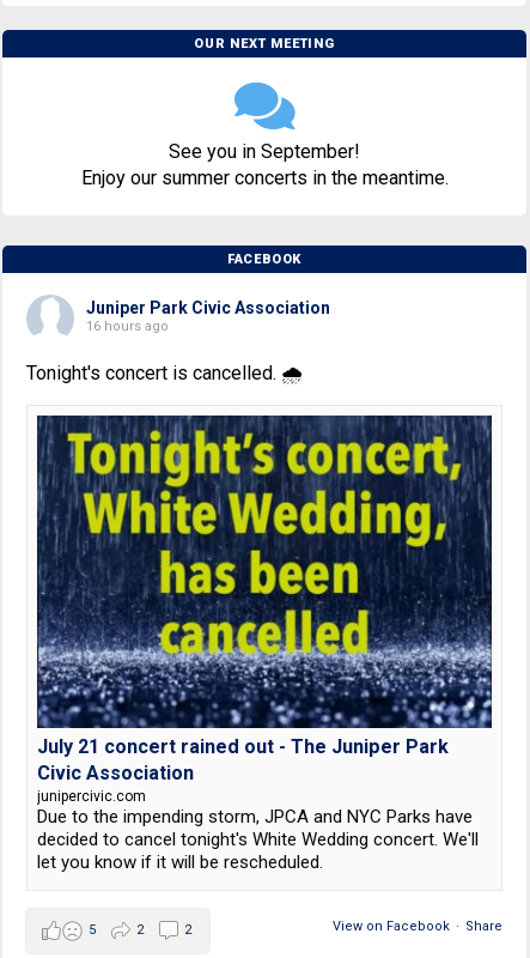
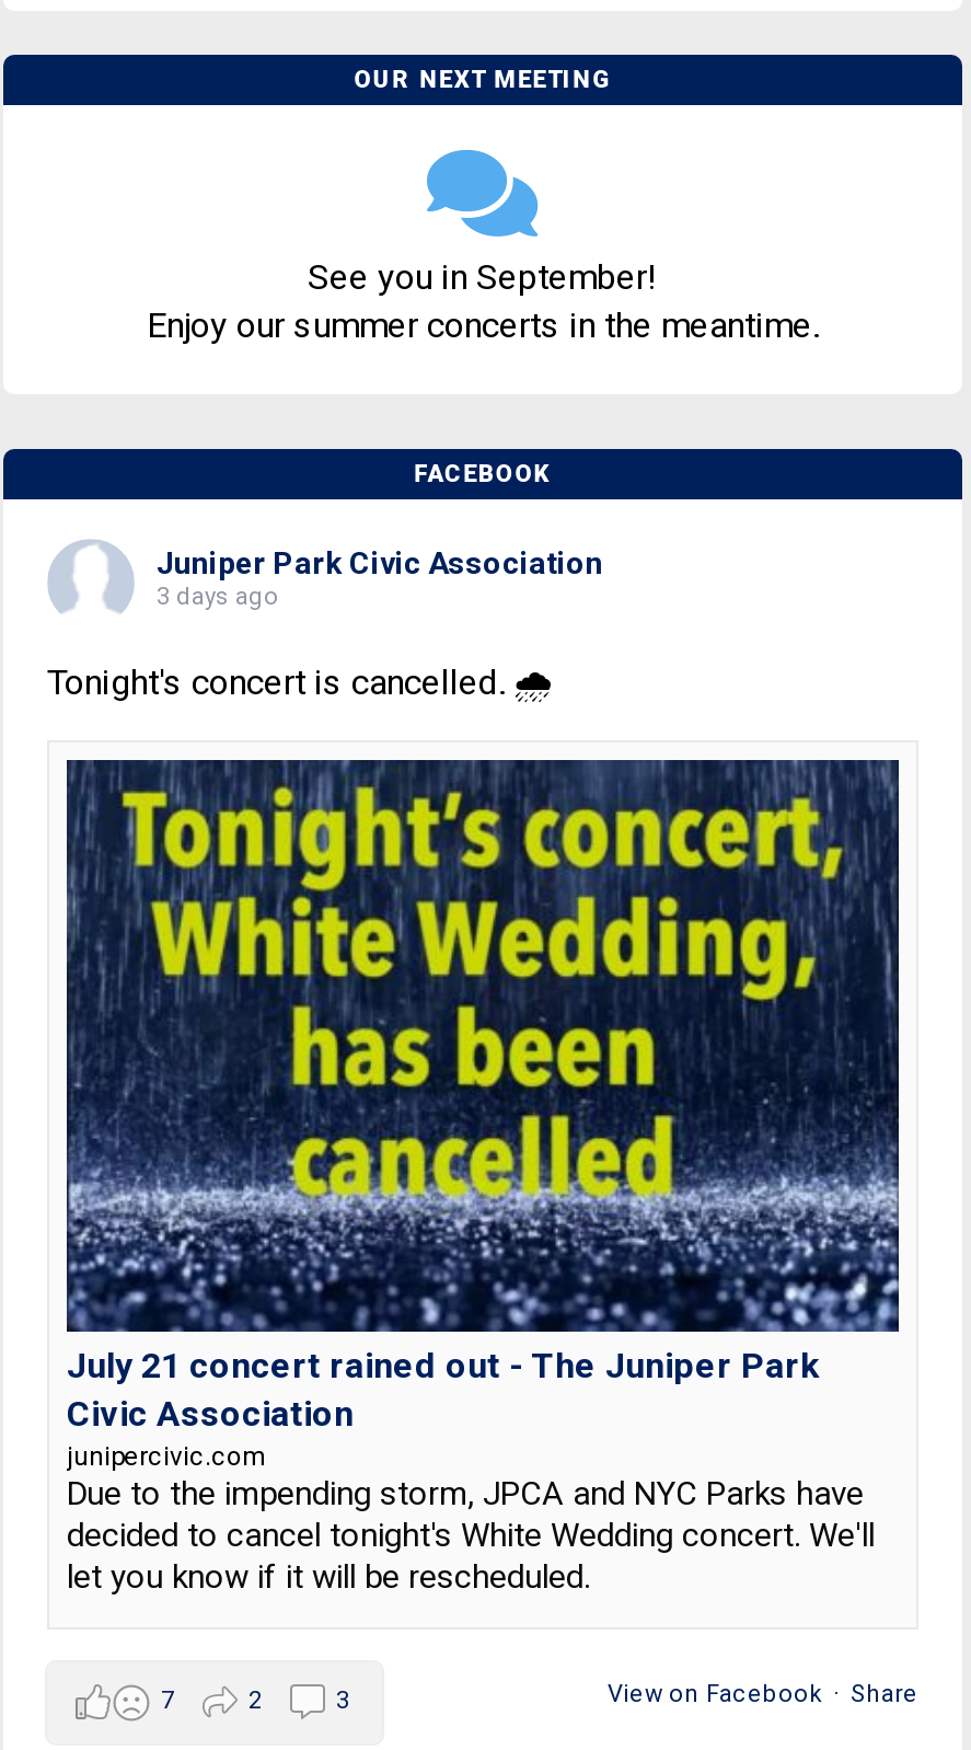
[86,318,169,334] 16 hours ago -> [157,582,279,611] 3 days ago
[89,922,96,938] 5 -> [161,1687,174,1715] 7
[184,922,191,938] 2 -> [336,1687,349,1715] 3

